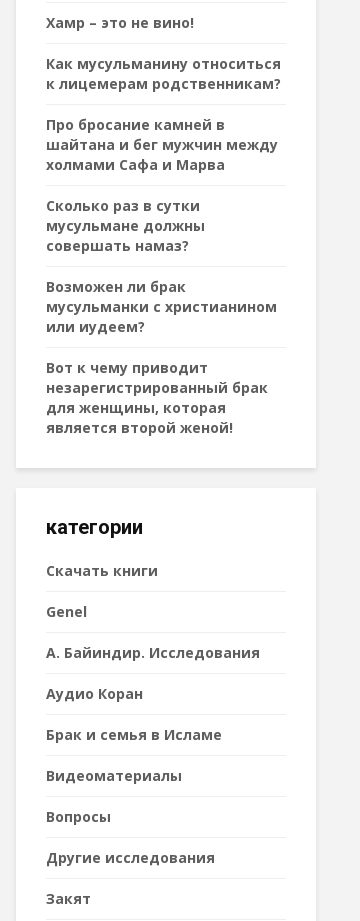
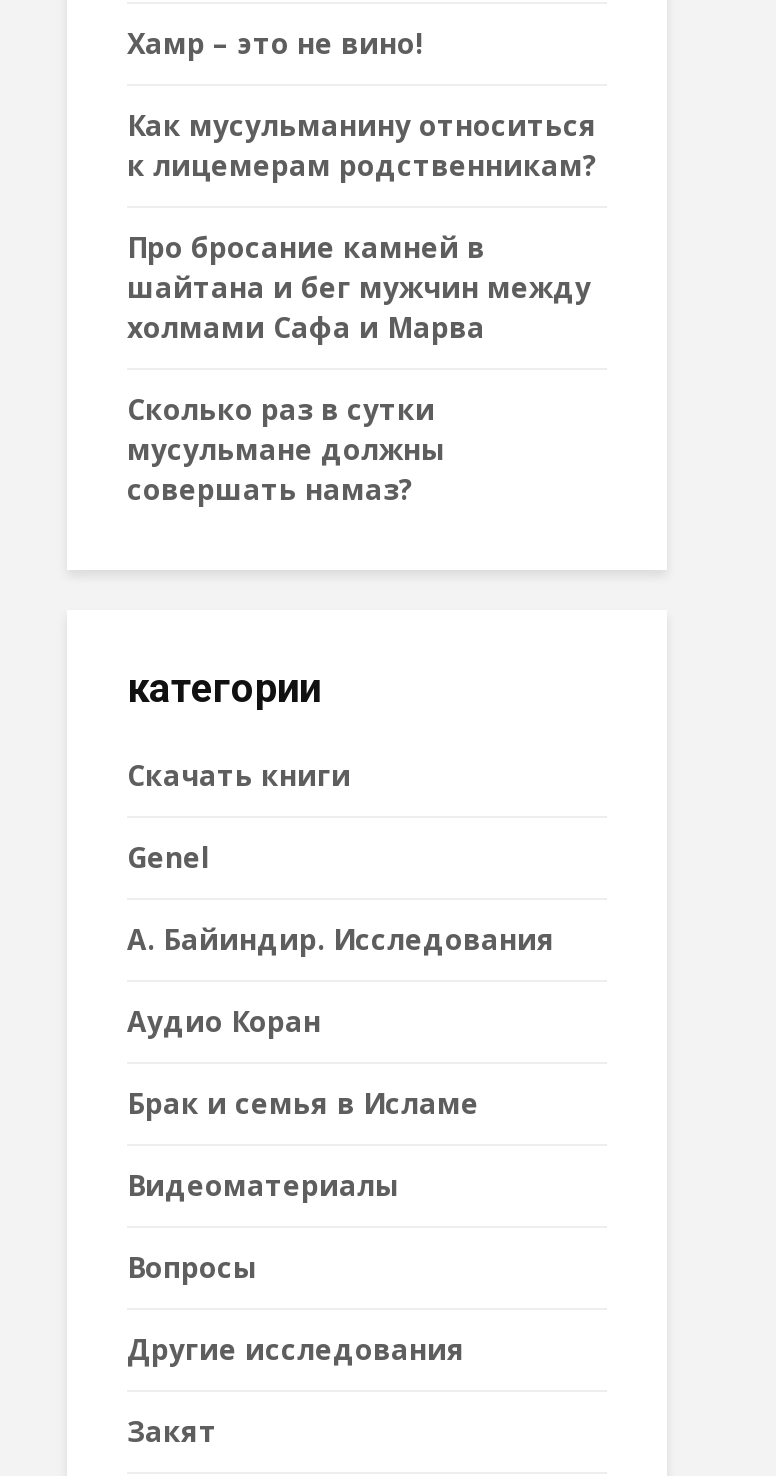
[46,277,277,437] Возможен ли брак | мусульманки с христианином | или иудеем? | Вот к чему приводит | незарегистрированный брак | для женщины, которая | является второй женой! -> none

